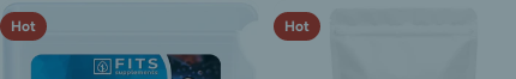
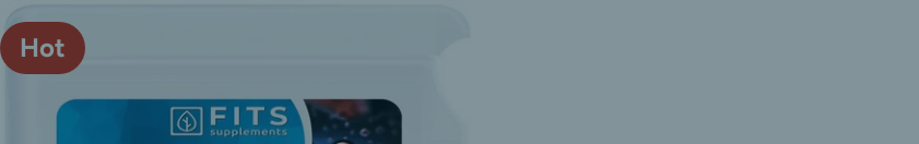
[284,18,309,35] Hot -> none

